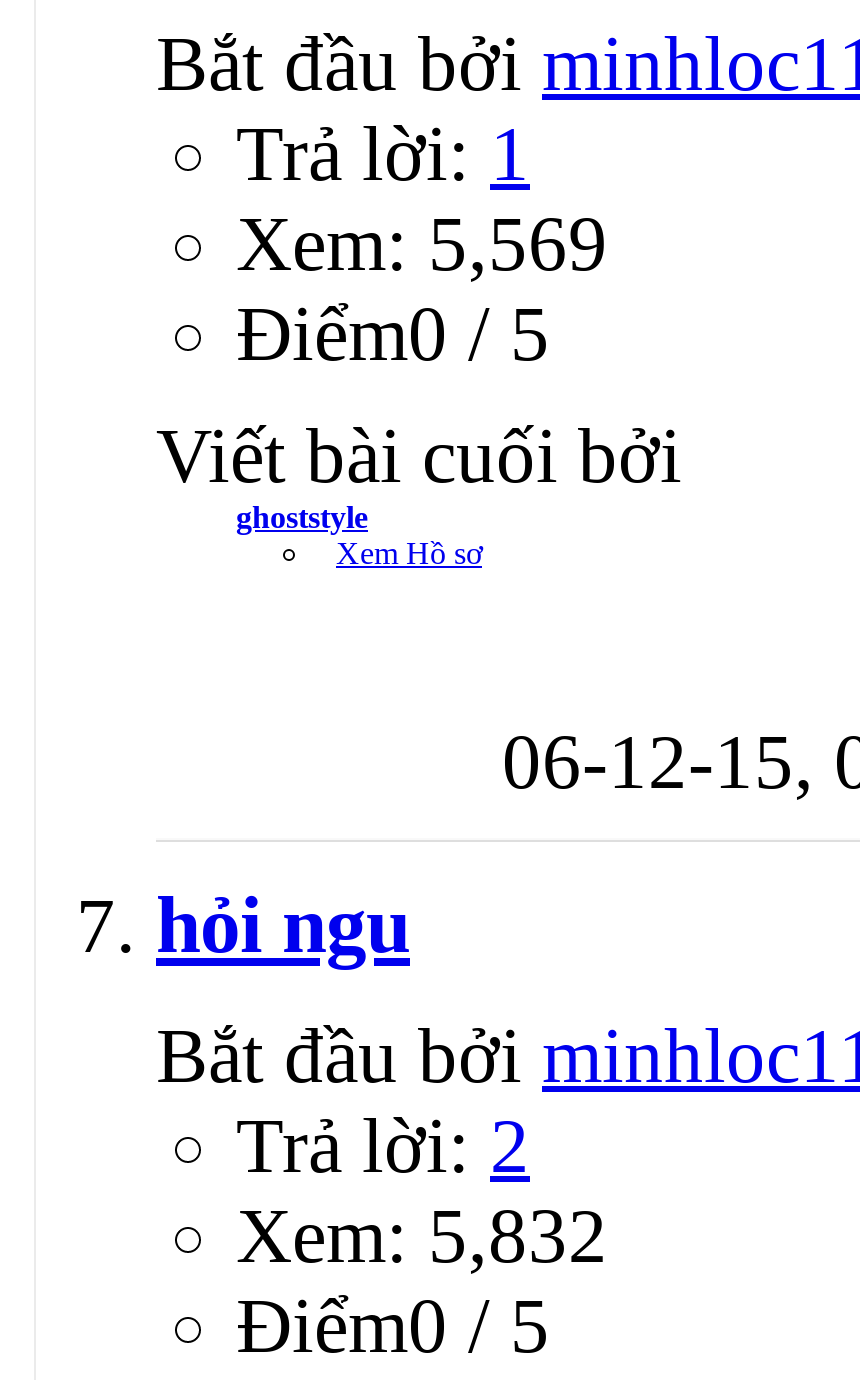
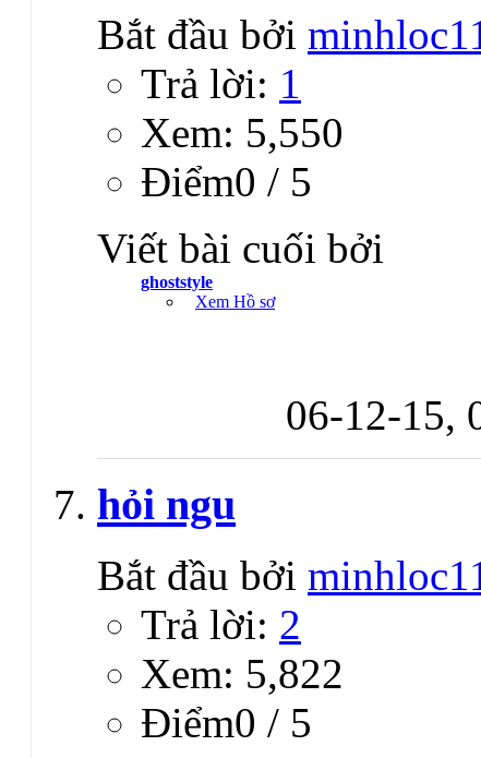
[236,199,608,285] Xem: 5,569 -> [141,109,344,156] Xem: 5,550
[236,1192,608,1278] Xem: 5,832 -> [141,650,344,697] Xem: 5,822

